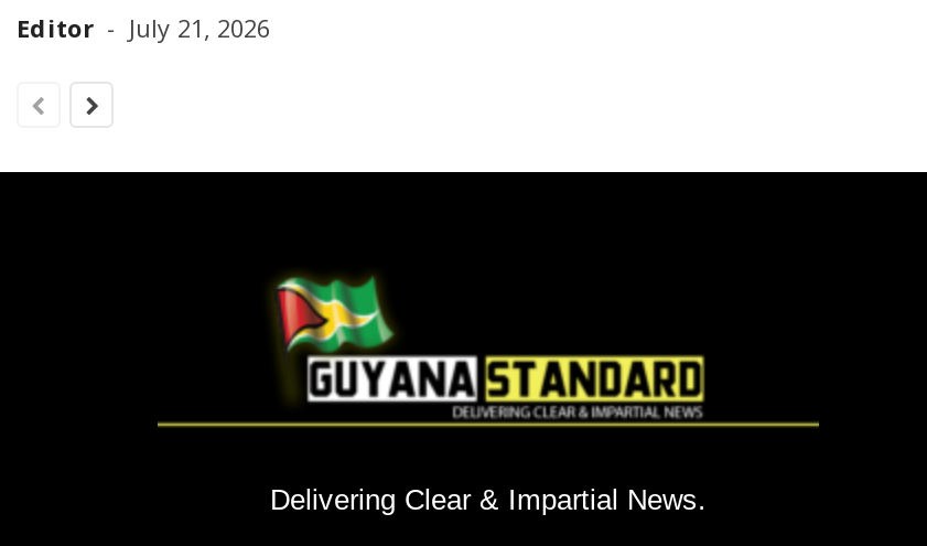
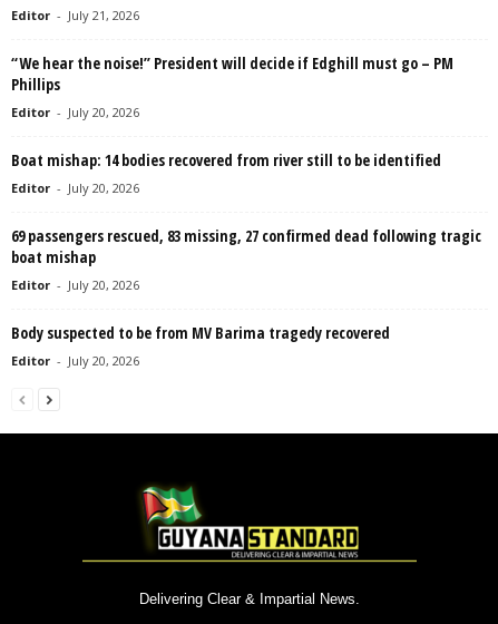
none -> [11,53,481,369] “We hear the noise!” President will decide if Edghill must go – PM | Phillips | Editor - July 20, 2026 | Boat mishap: 14 bodies recovered from river still to be identified | Editor - July 20, 2026 | 69 passengers rescued, 83 missing, 27 confirmed dead following tragic | boat mishap | Editor - July 20, 2026 | Body suspected to be from MV Barima tragedy recovered | Editor - July 20, 2026

